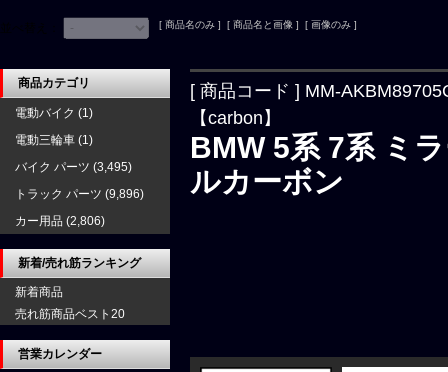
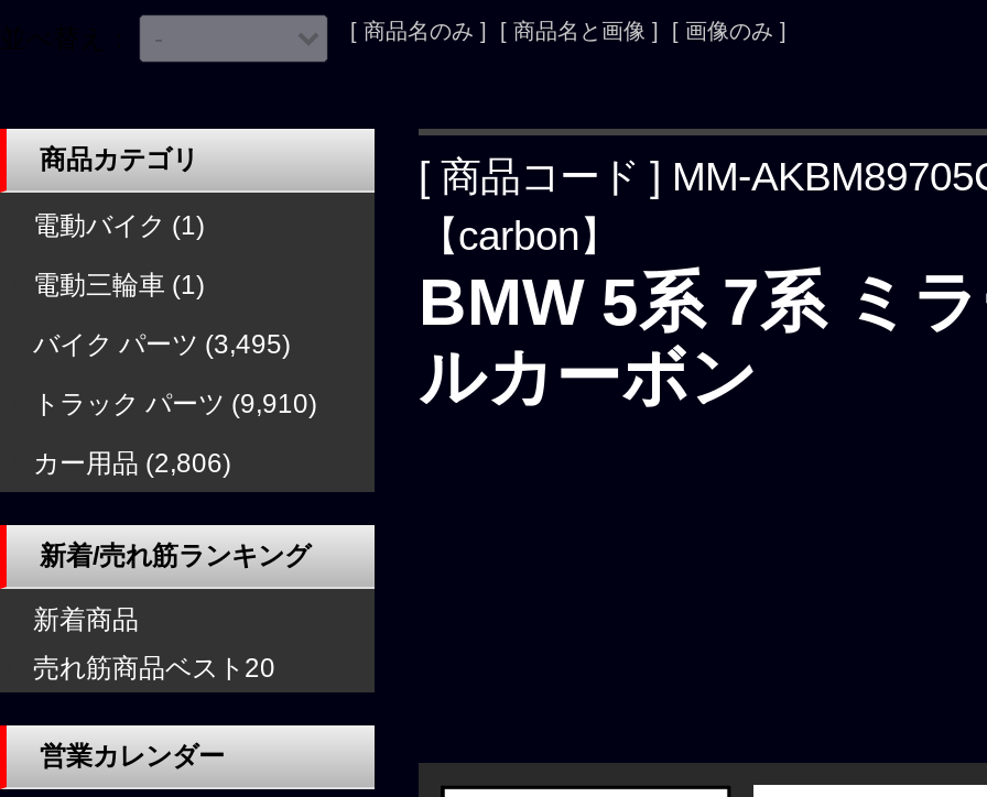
[15,187,144,201] トラック パーツ (9,896) -> [33,389,317,420] トラック パーツ (9,910)

